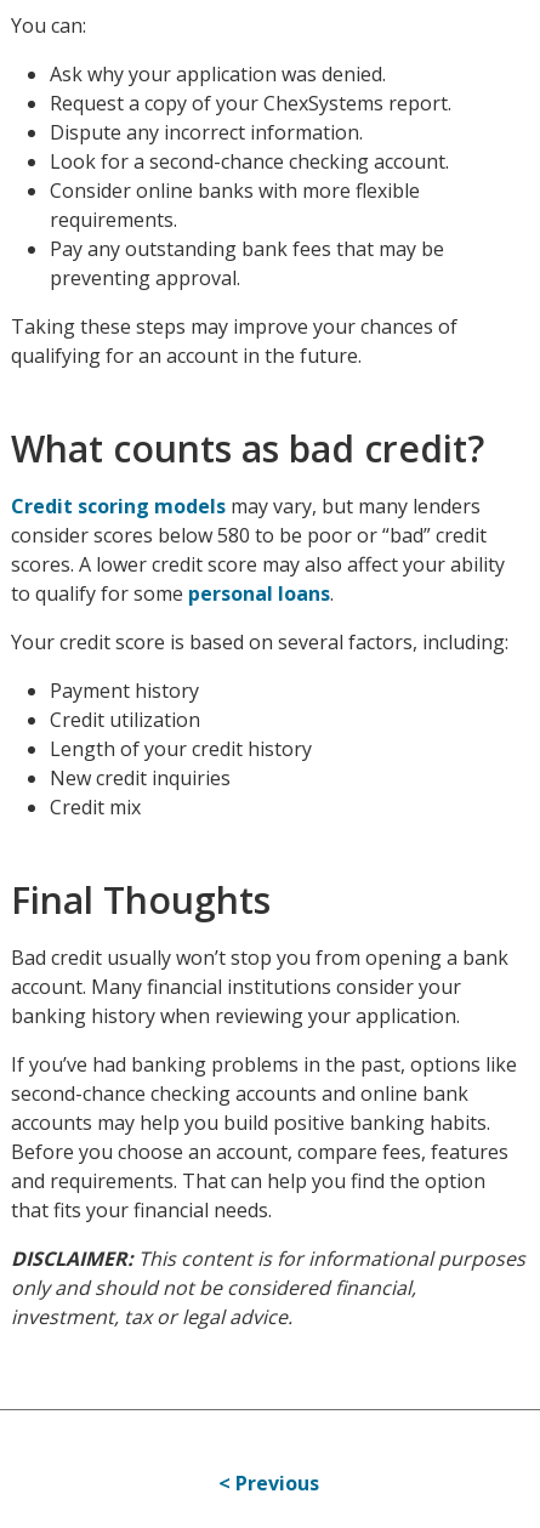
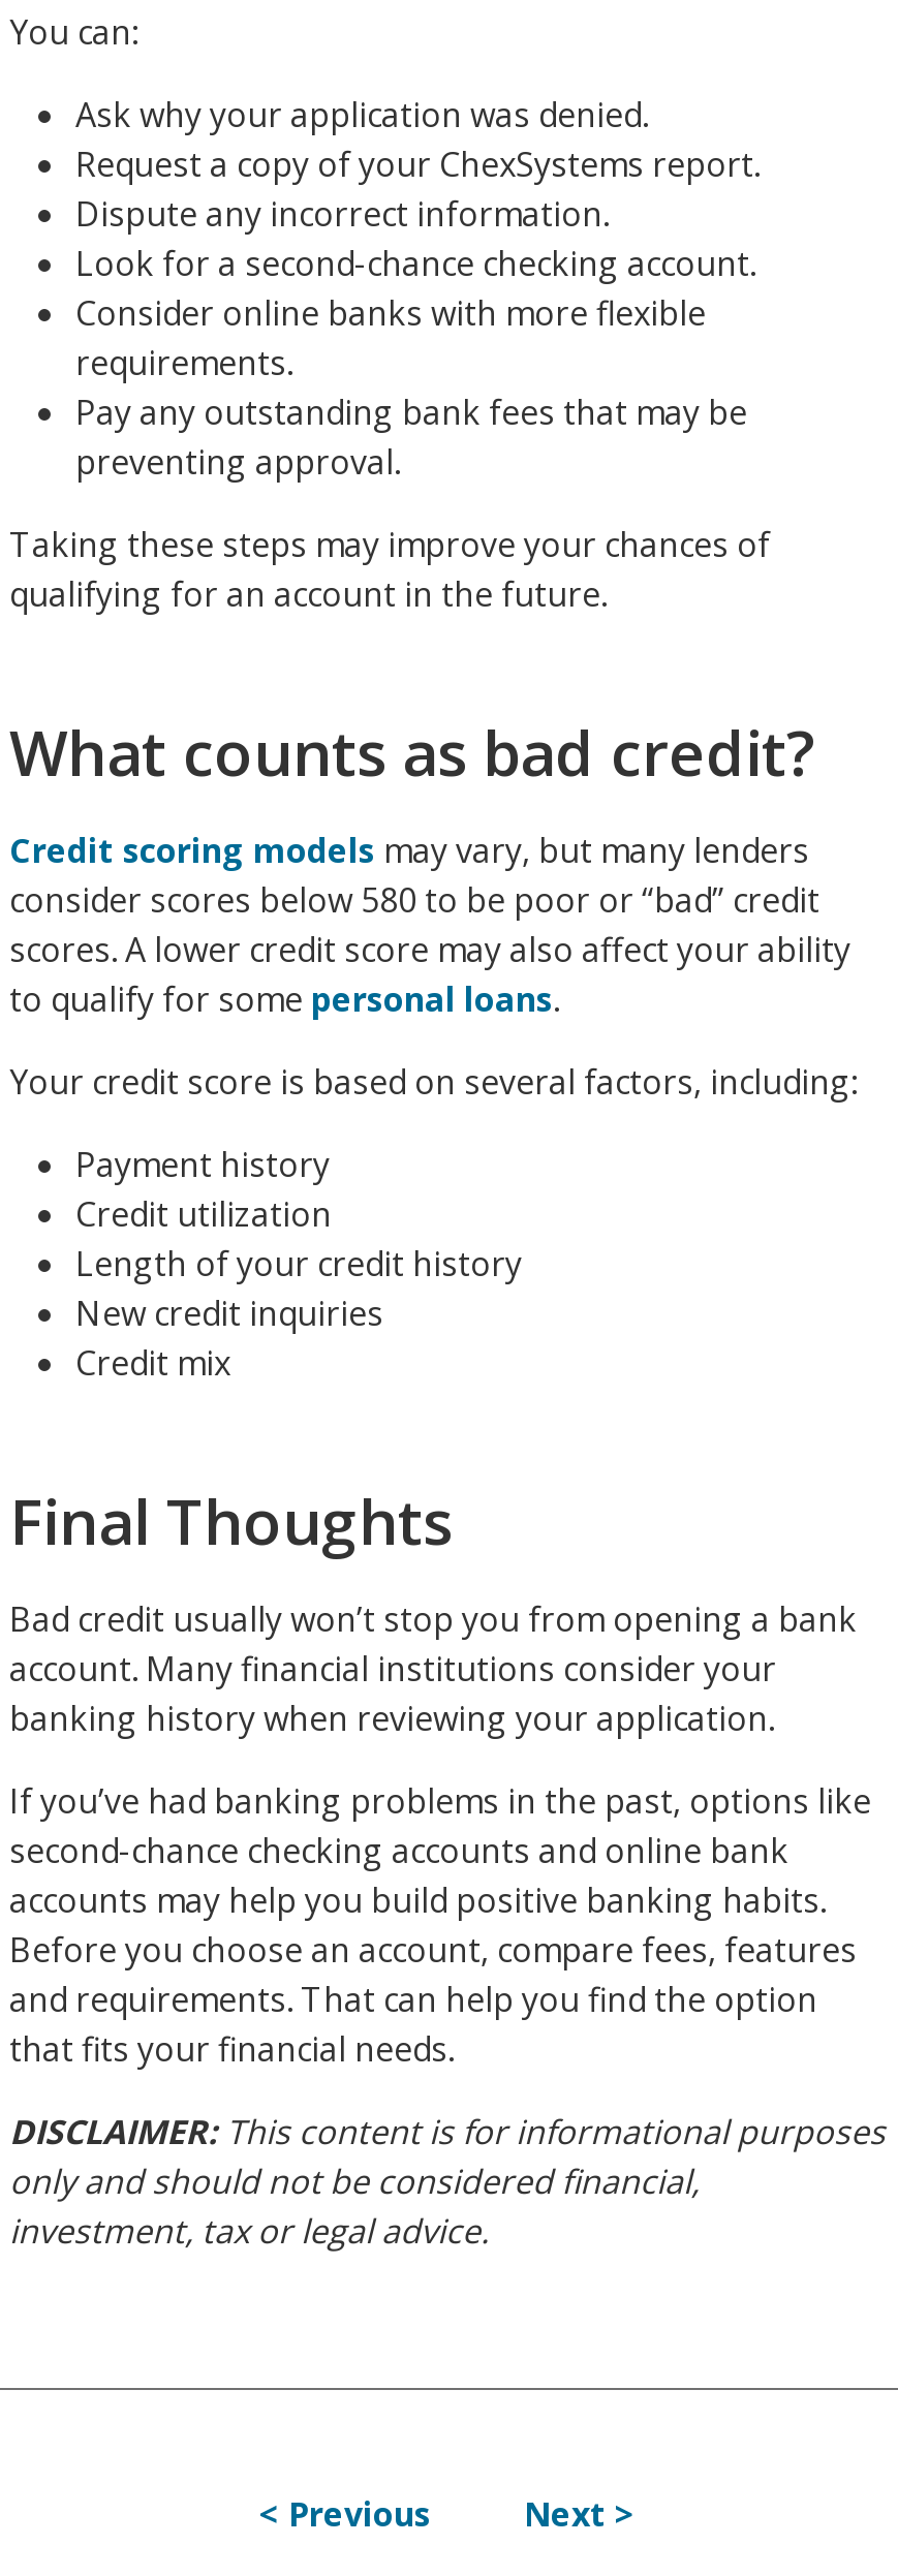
none -> [524,2491,636,2537] Next >

